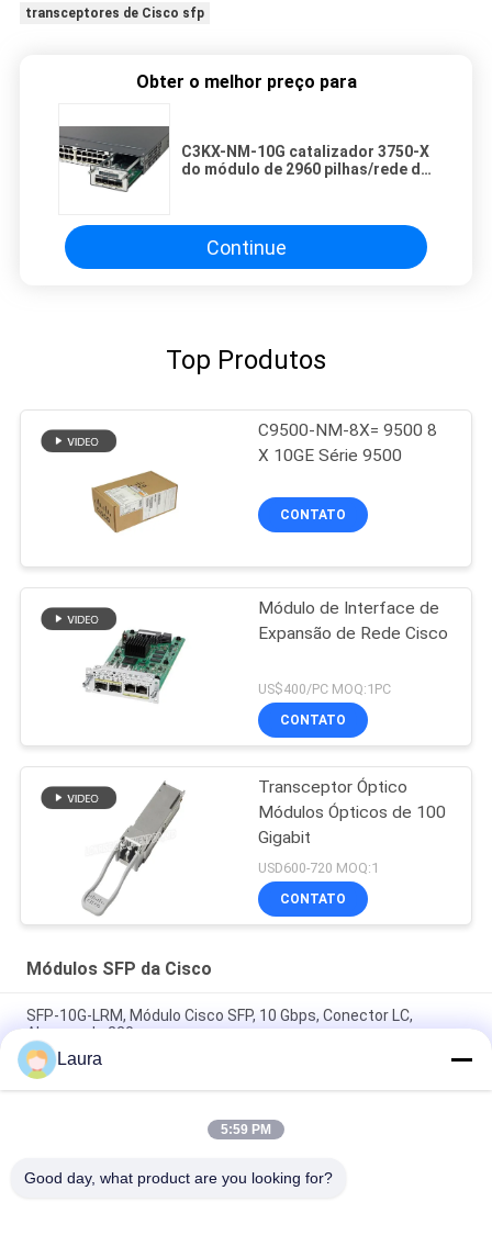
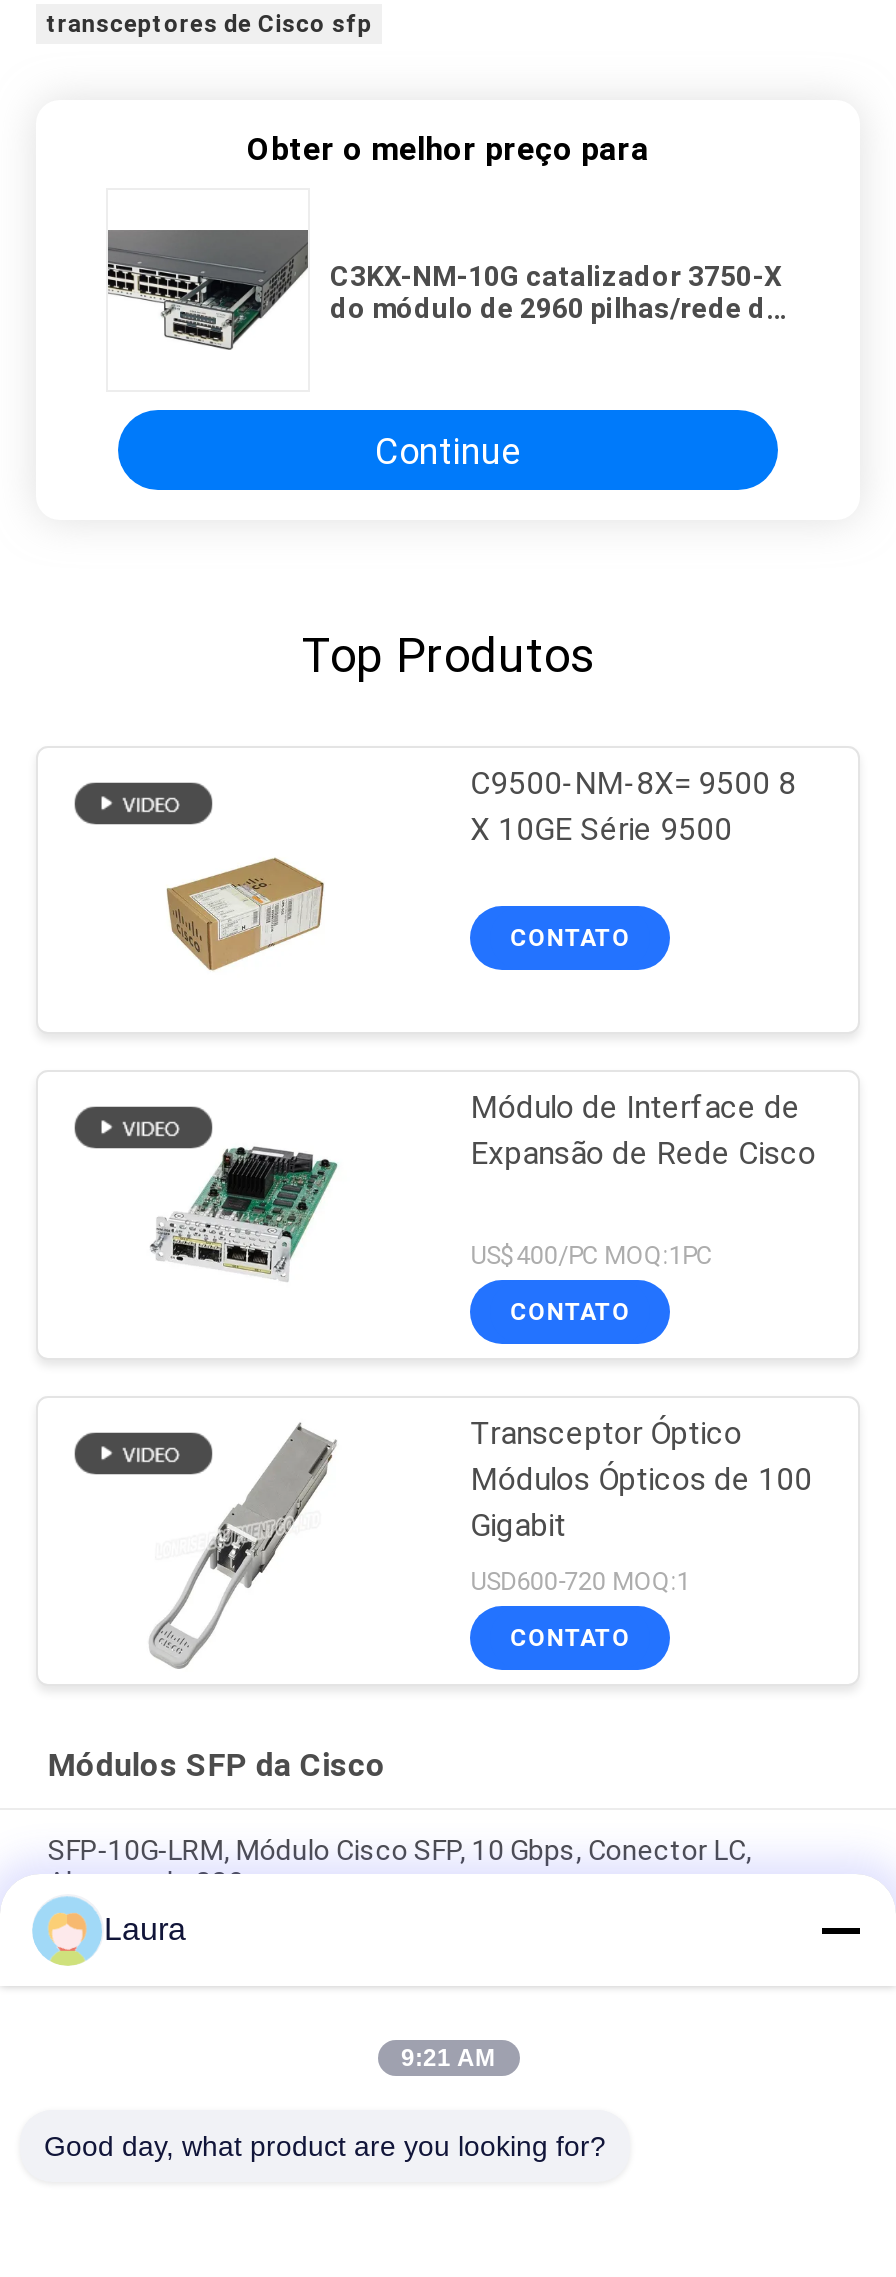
[221,1122,271,1137] 5:59 PM -> [401,2044,495,2072] 9:21 AM

